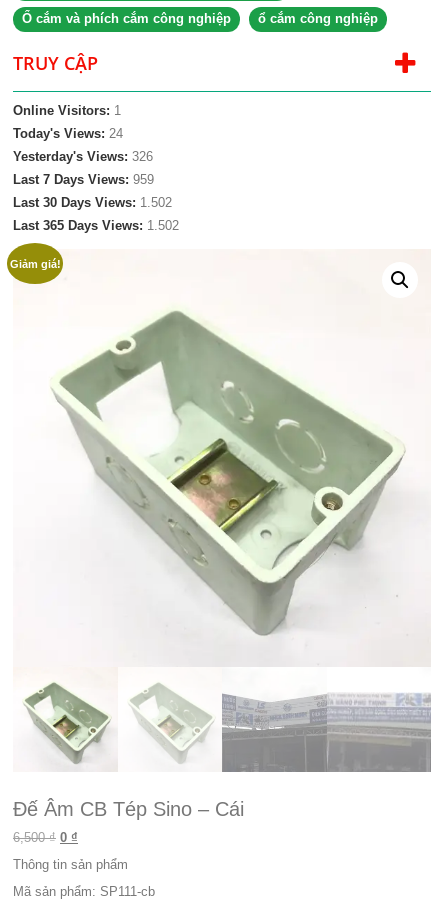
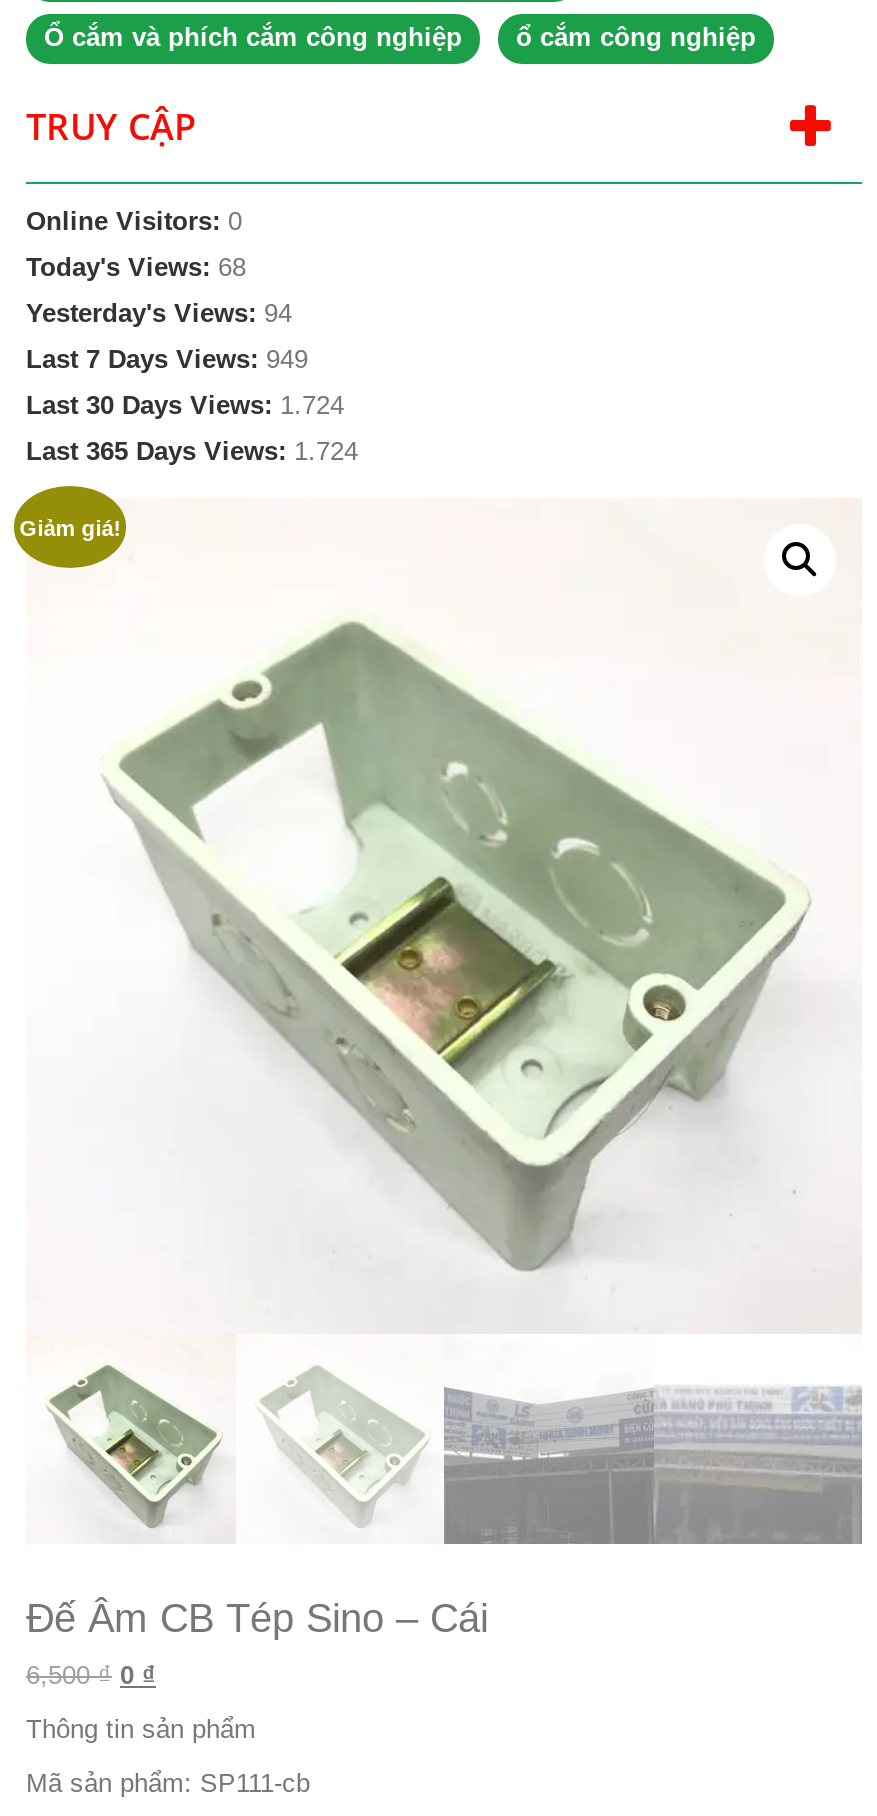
[13,103,121,118] Online Visitors: 1 -> [26,206,242,236] Online Visitors: 0
[13,126,123,141] Today's Views: 24 -> [26,252,246,282] Today's Views: 68
[13,149,153,164] Yesterday's Views: 326 -> [26,298,292,328] Yesterday's Views: 94
[13,172,154,187] Last 7 Days Views: 959 -> [26,344,308,374] Last 7 Days Views: 949
[13,195,172,210] Last 30 Days Views: 1.502 -> [26,390,344,420] Last 30 Days Views: 1.724
[13,218,179,233] Last 365 Days Views: 1.502 -> [26,436,358,466] Last 365 Days Views: 1.724

